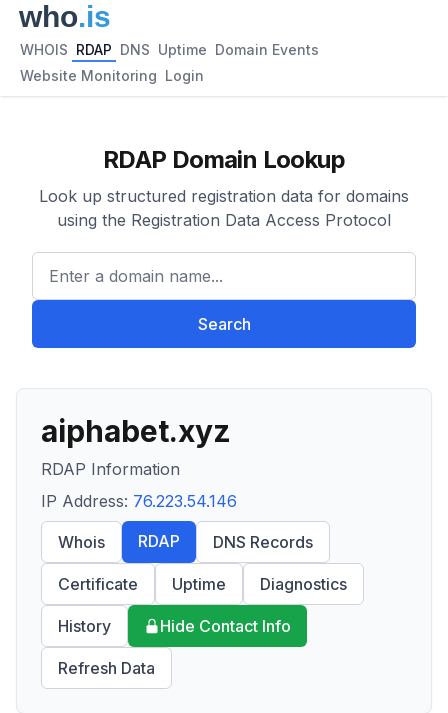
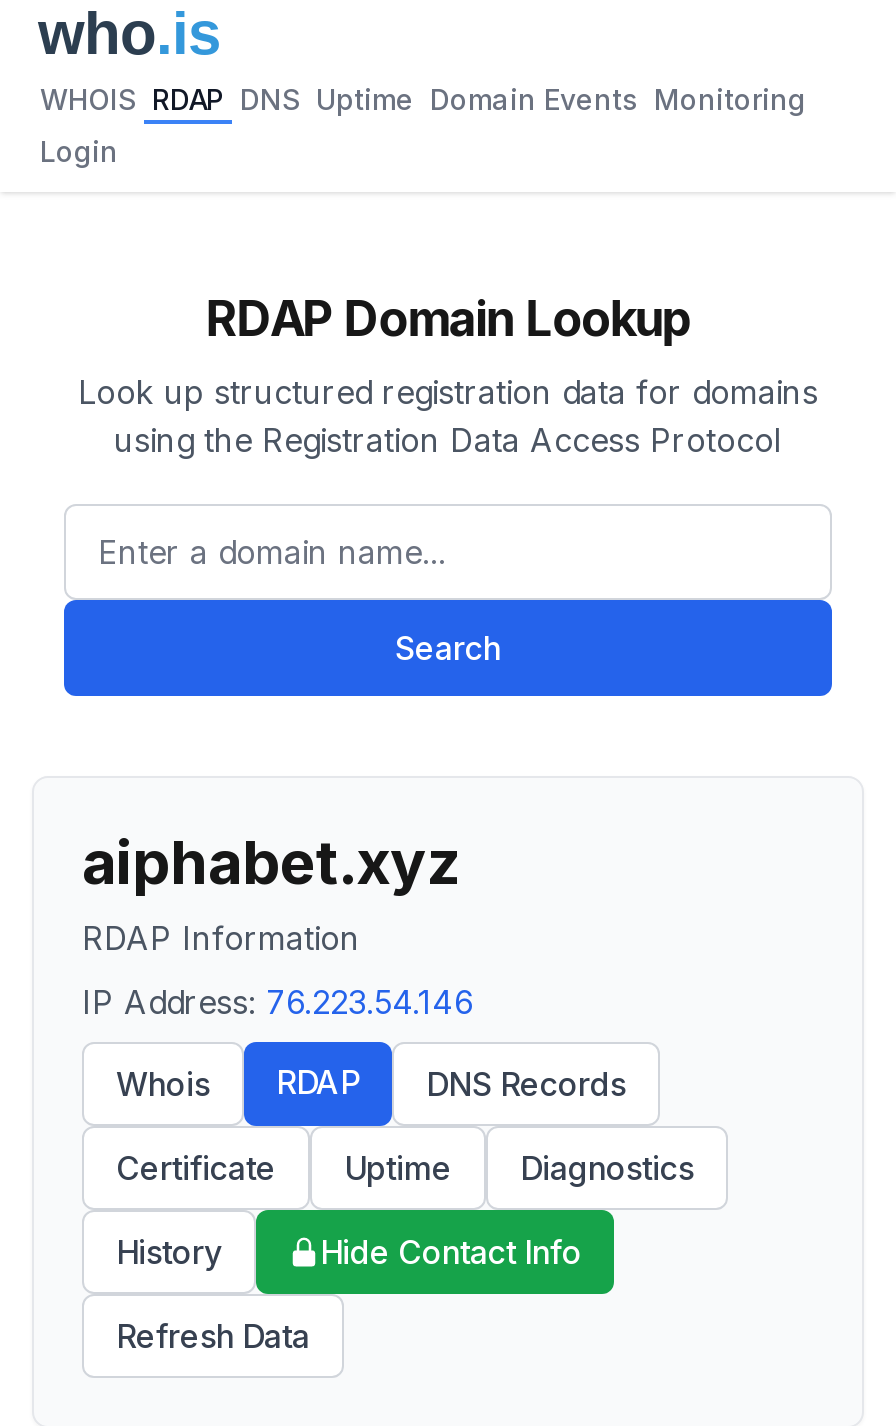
[20,41,319,58] WHOIS RDAP DNS Uptime Domain Events -> [40,82,806,116] WHOIS RDAP DNS Uptime Domain Events Monitoring
[20,67,204,84] Website Monitoring Login -> [40,134,118,168] Login

